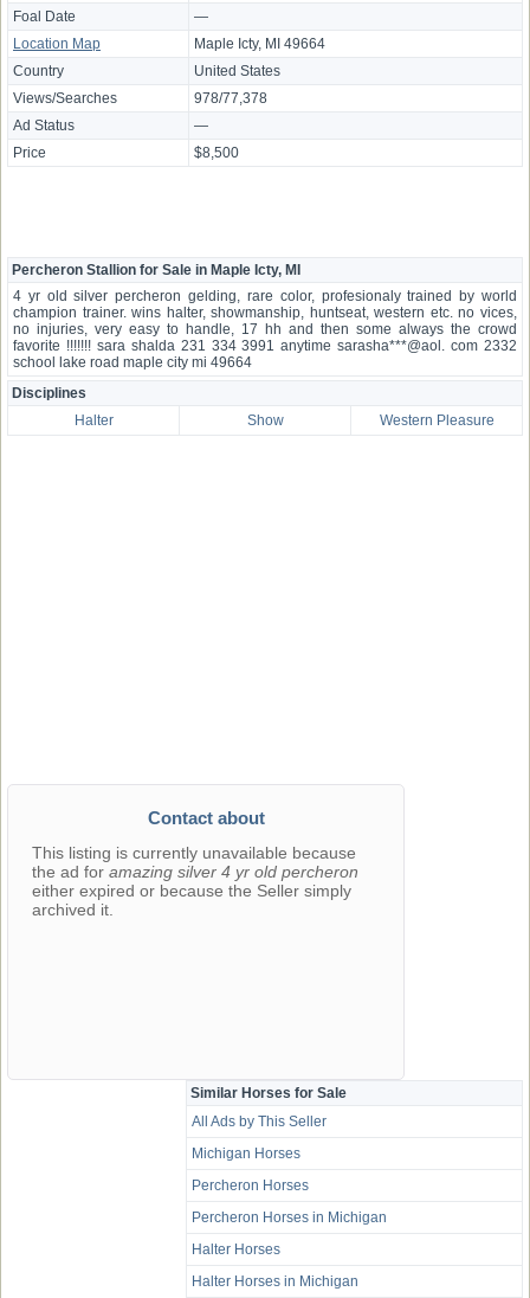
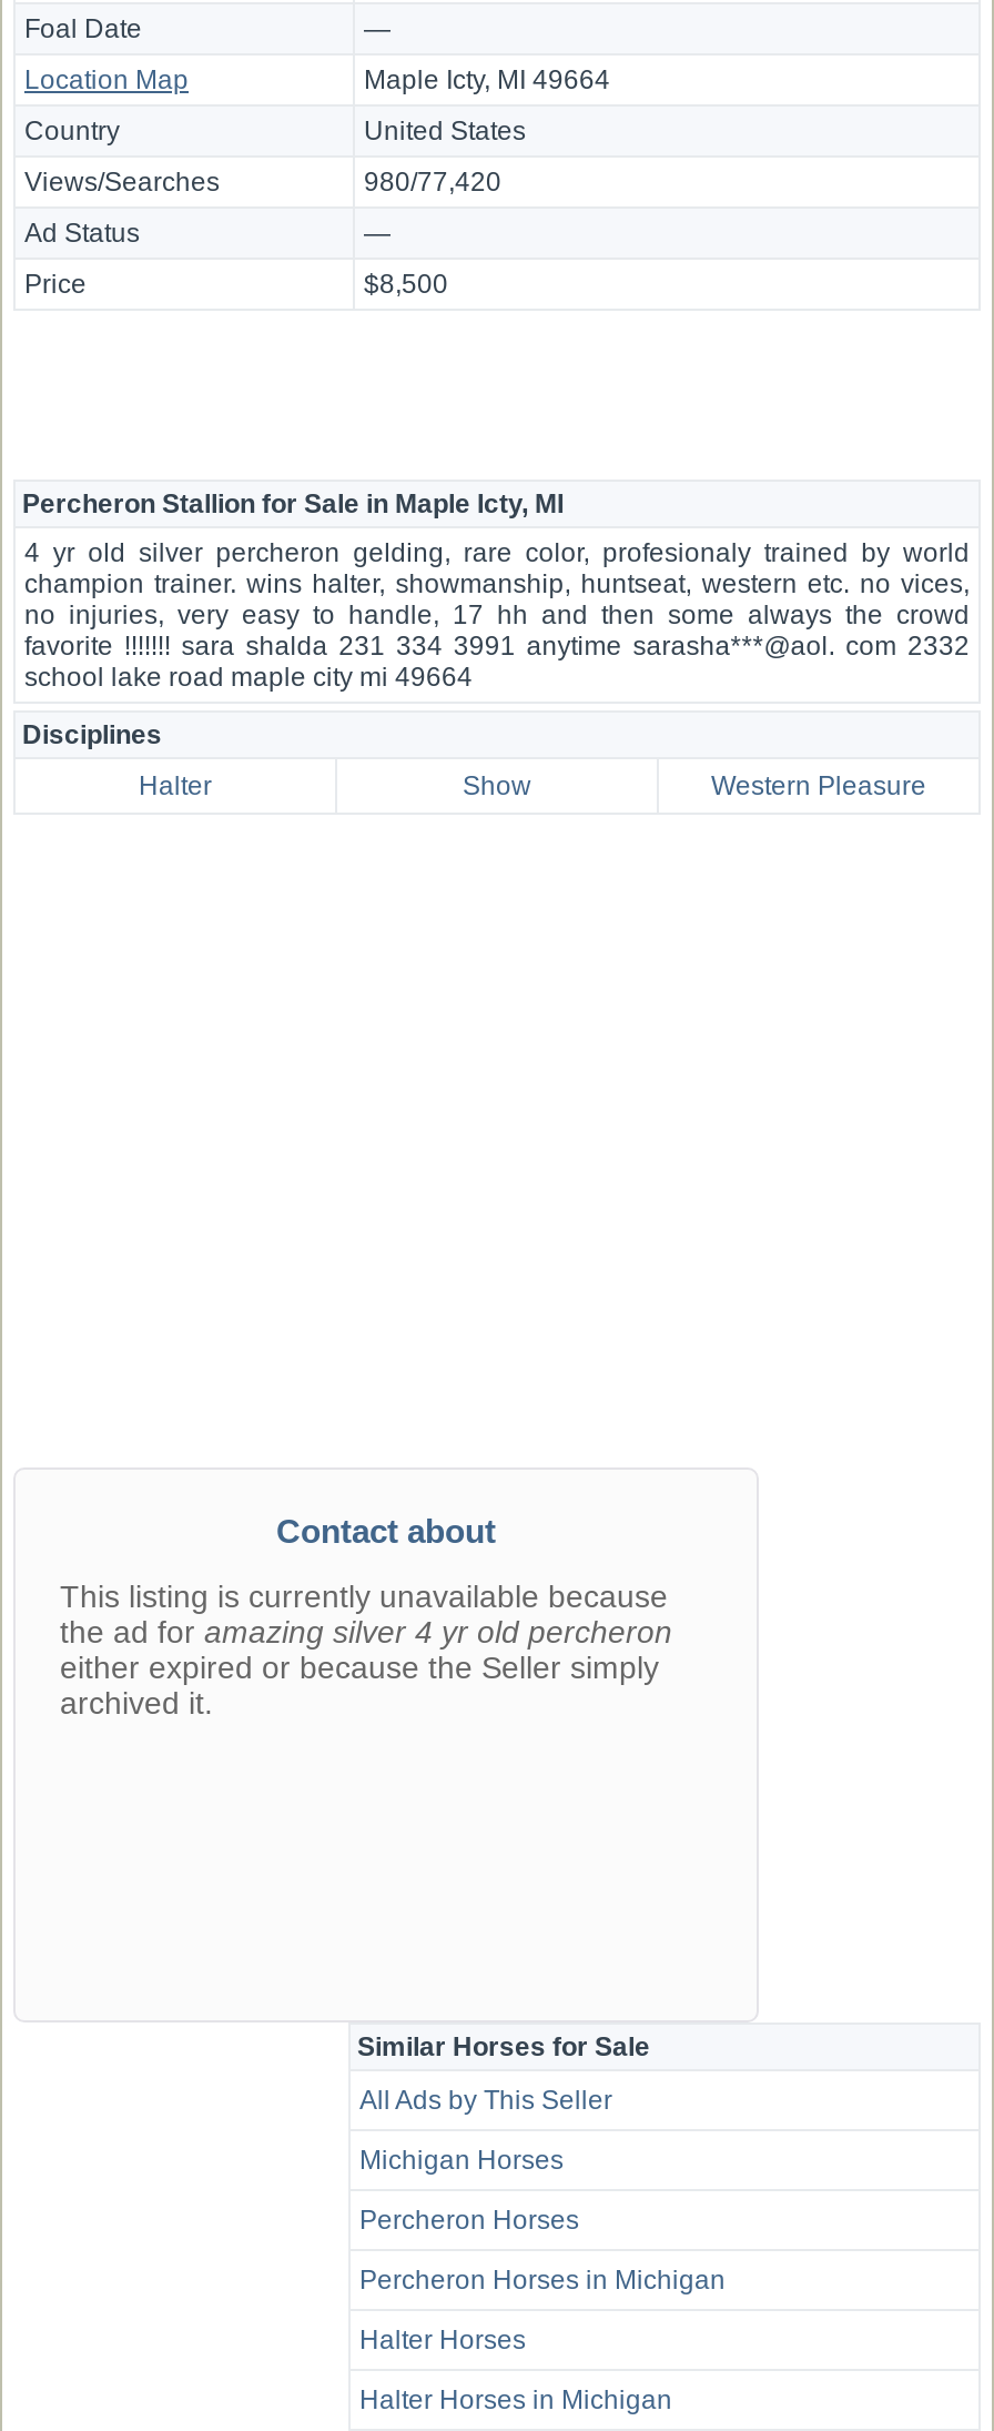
[194,90,267,107] 978/77,378 -> [364,167,501,198] 980/77,420

